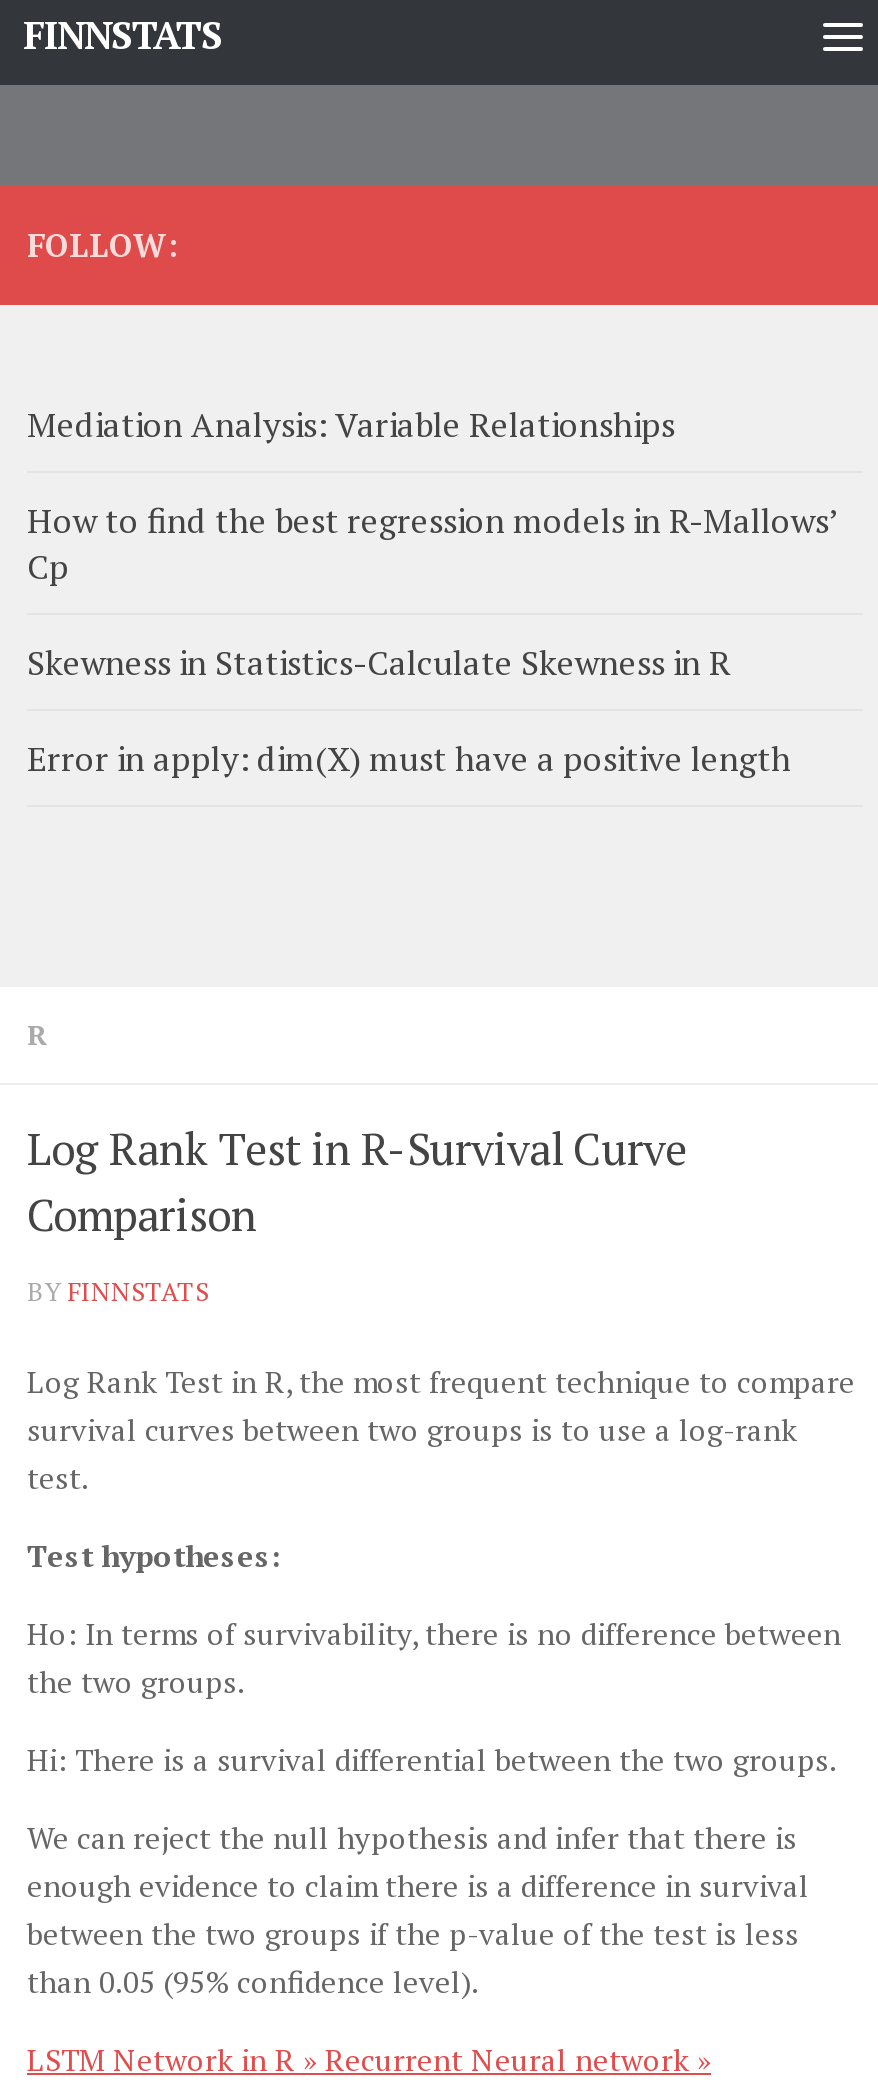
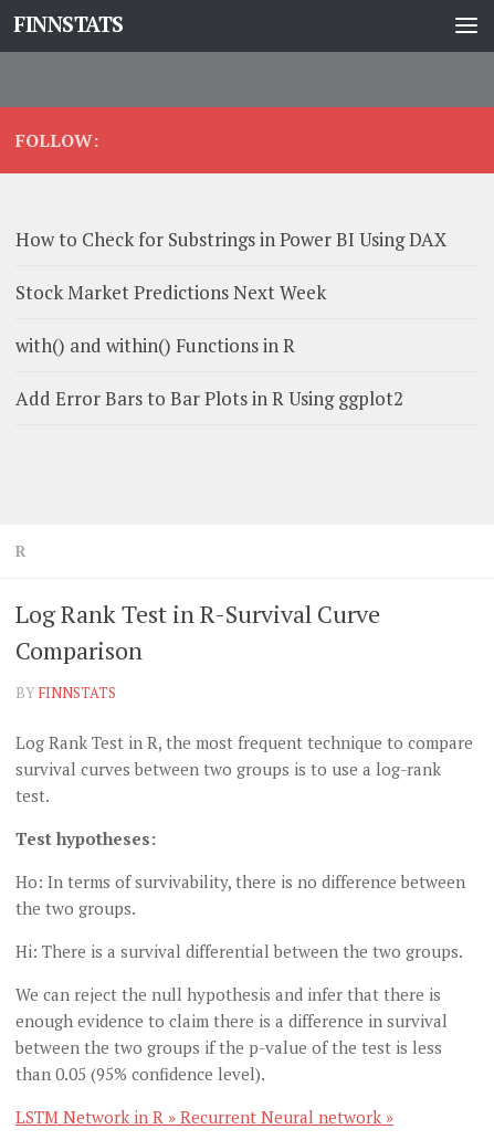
[27,401,675,447] Mediation Analysis: Variable Relationships -> [15,226,446,252] How to Check for Substrings in Power BI Using DAX
[27,497,837,589] How to find the best regression models in R-Mallows’ | Cp -> [15,279,326,305] Stock Market Predictions Next Week
[27,639,731,685] Skewness in Statistics-Calculate Skewness in R -> [15,332,295,358] with() and within() Functions in R
[27,735,791,781] Error in apply: dim(X) must have a positive length -> [15,386,403,411] Add Error Bars to Bar Plots in R Using ggplot2

